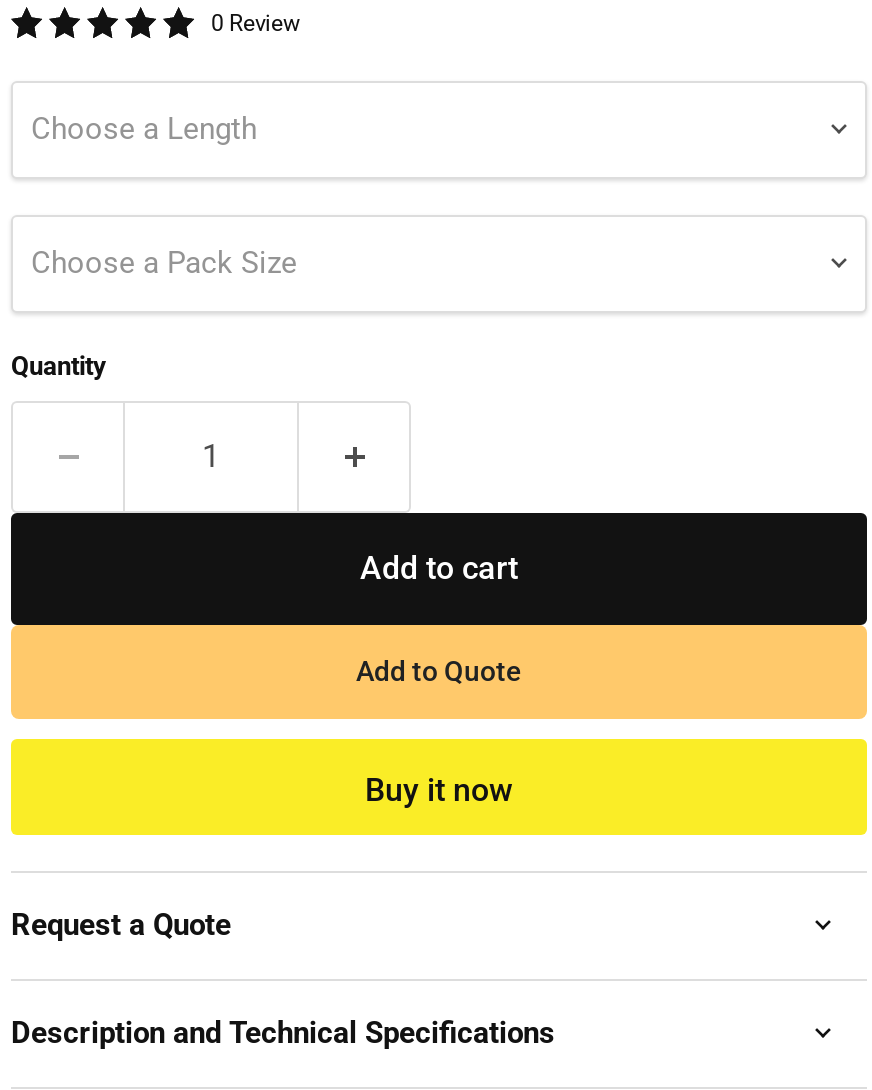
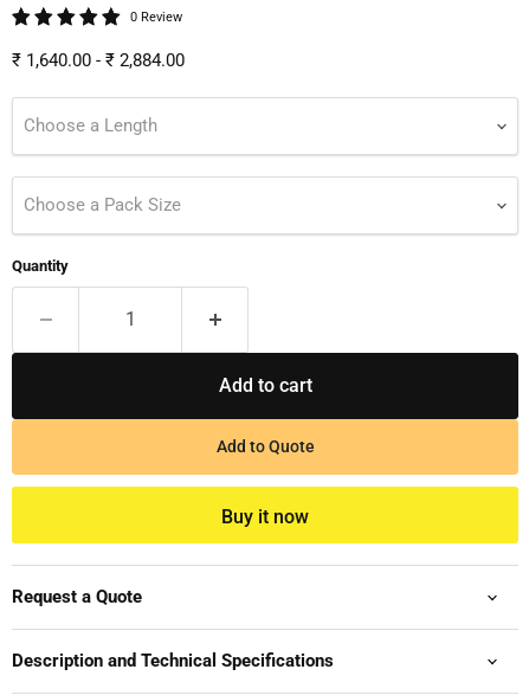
none -> [12,49,185,70] ₹ 1,640.00 - ₹ 2,884.00

